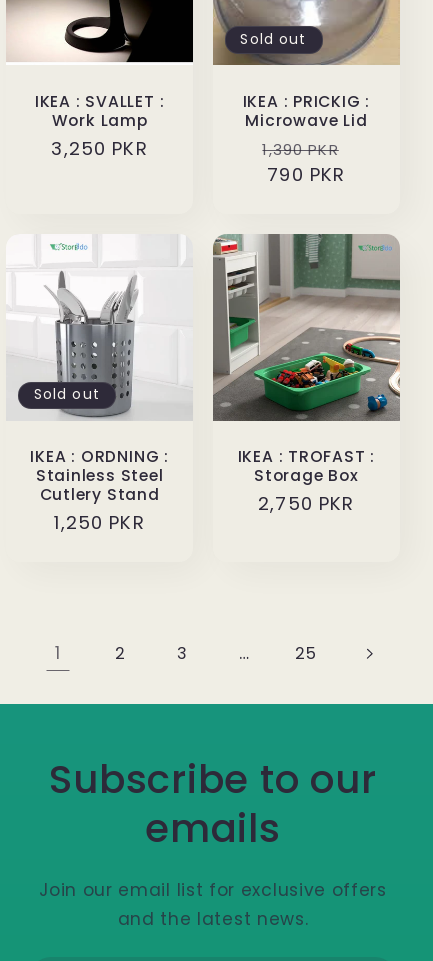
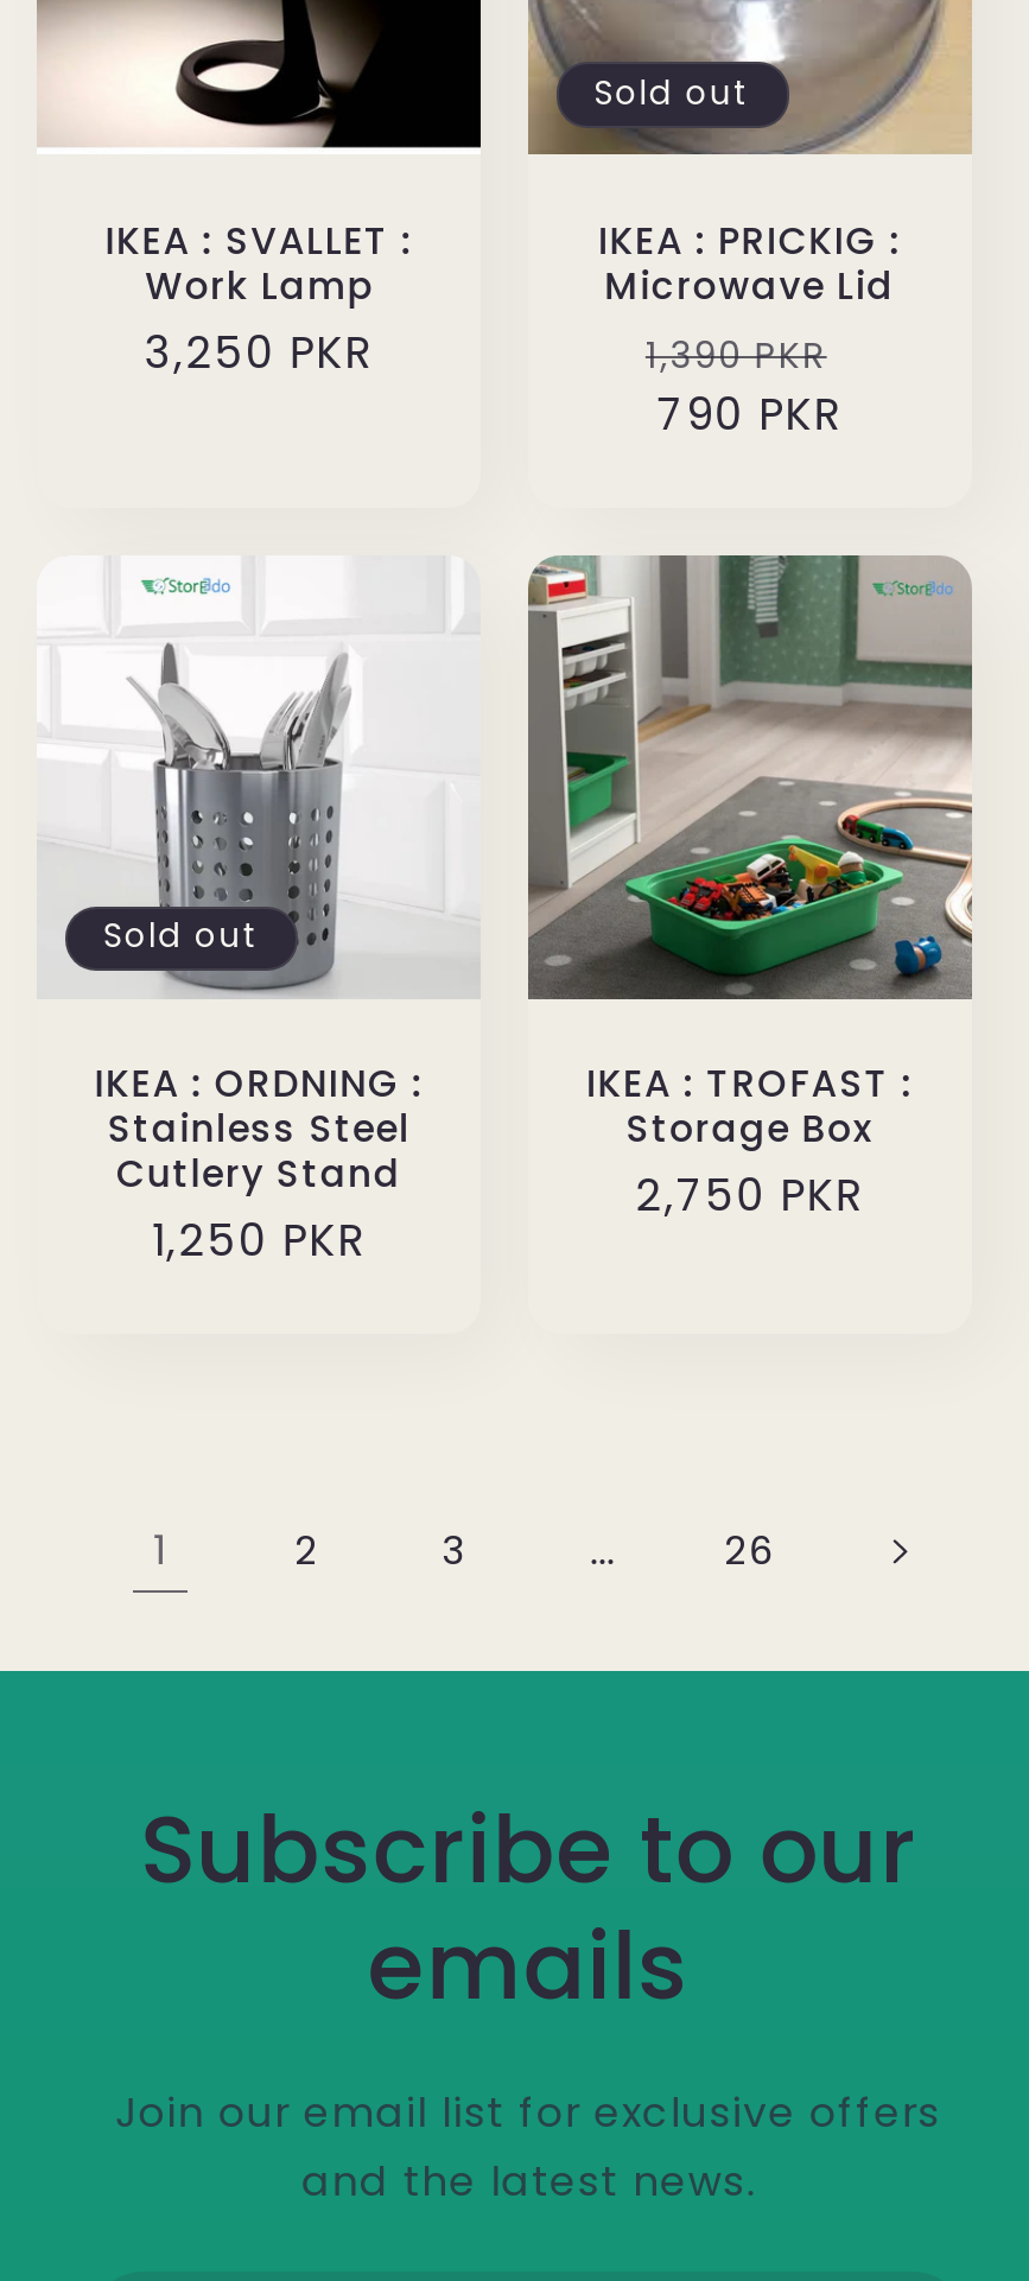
[295,642,317,665] 25 -> [724,1524,775,1579] 26

